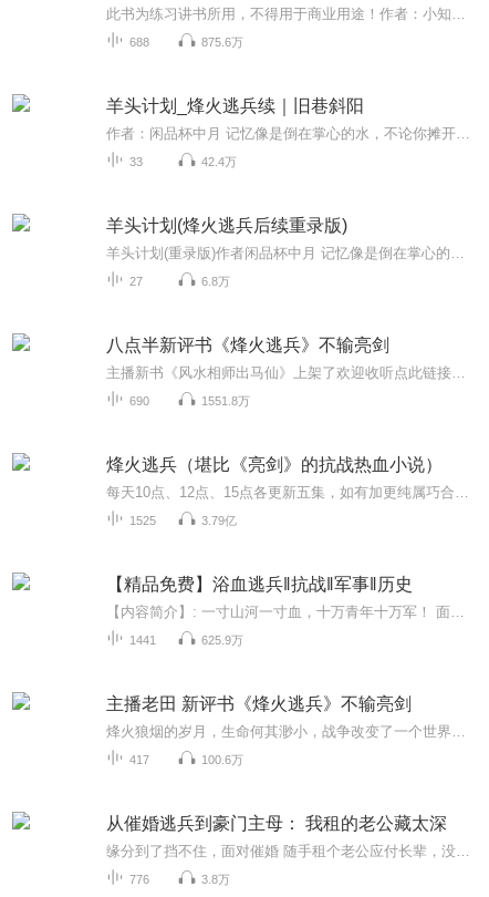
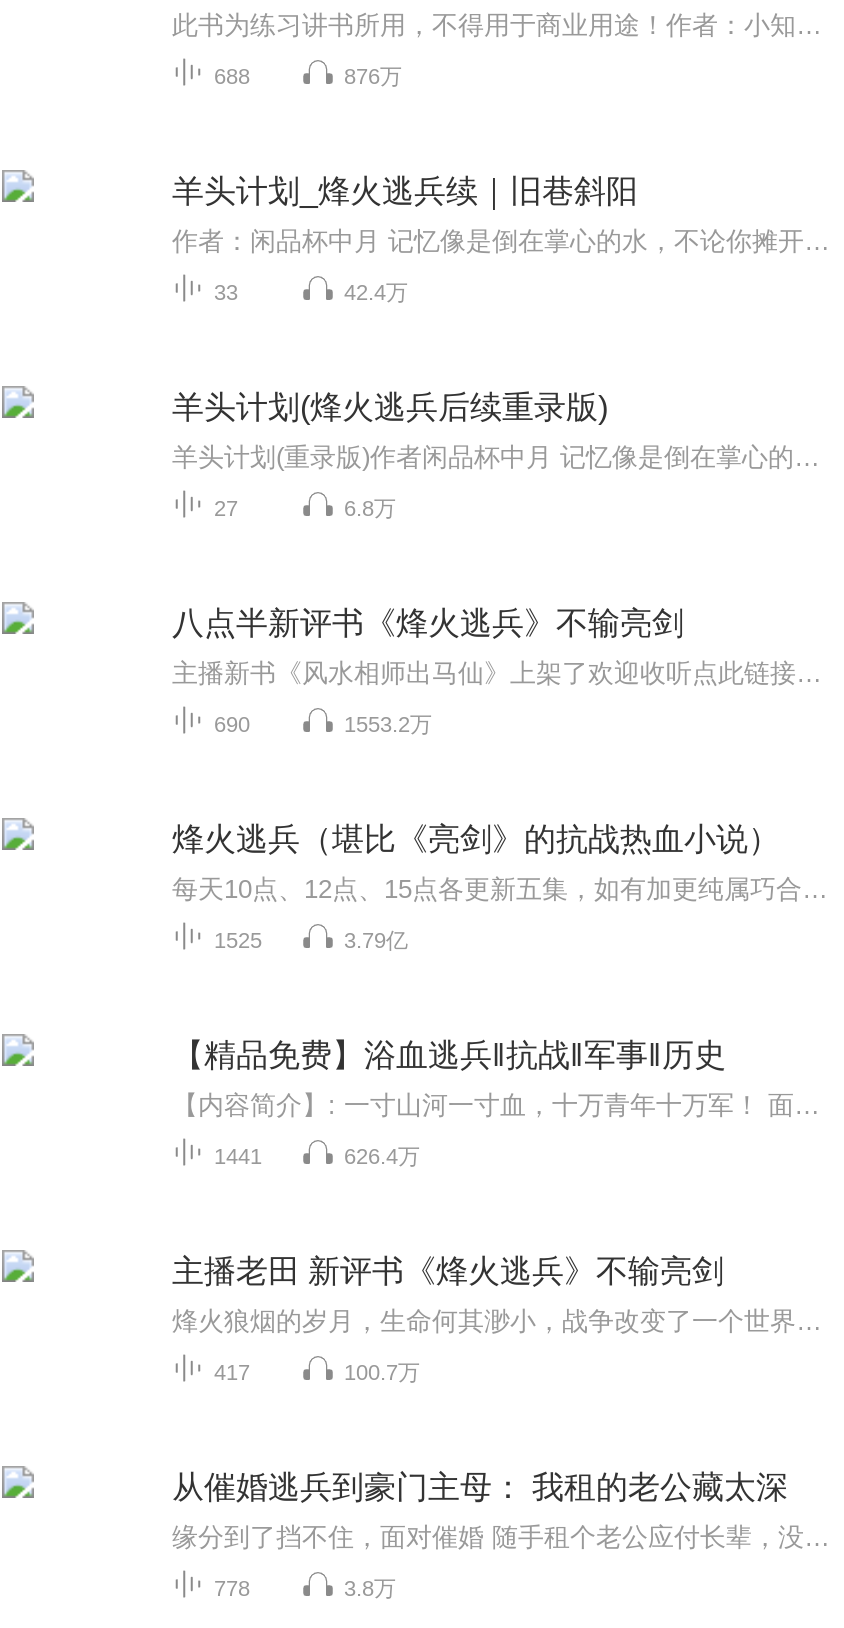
[201,35,243,49] 875.6万 -> [344,64,402,88] 876万
[201,394,250,407] 1551.8万 -> [344,712,432,736] 1553.2万
[201,633,243,647] 625.9万 -> [344,1144,420,1168] 626.4万
[201,753,243,766] 100.6万 -> [344,1360,420,1384] 100.7万
[129,872,149,886] 776 -> [214,1576,250,1600] 778

